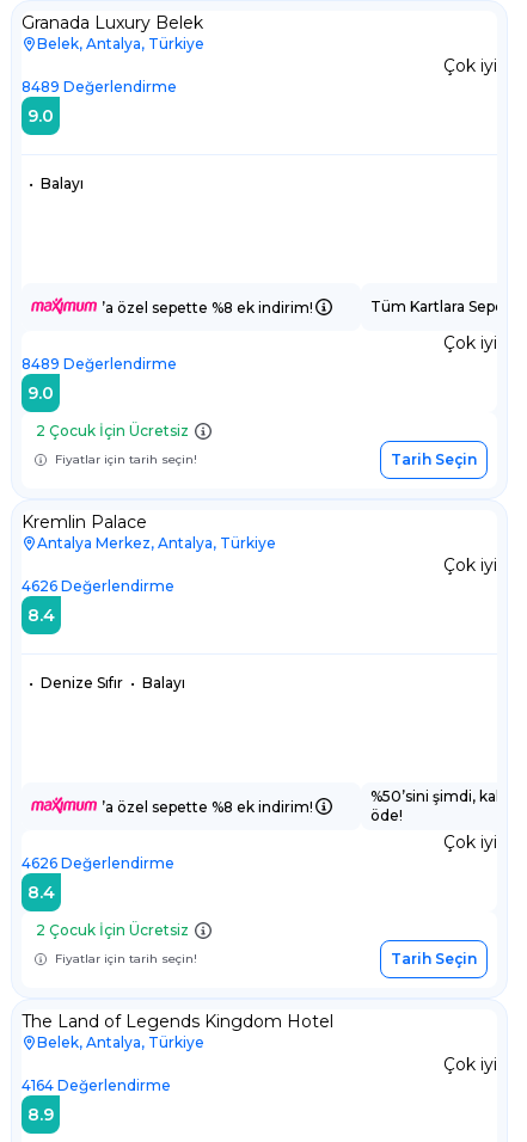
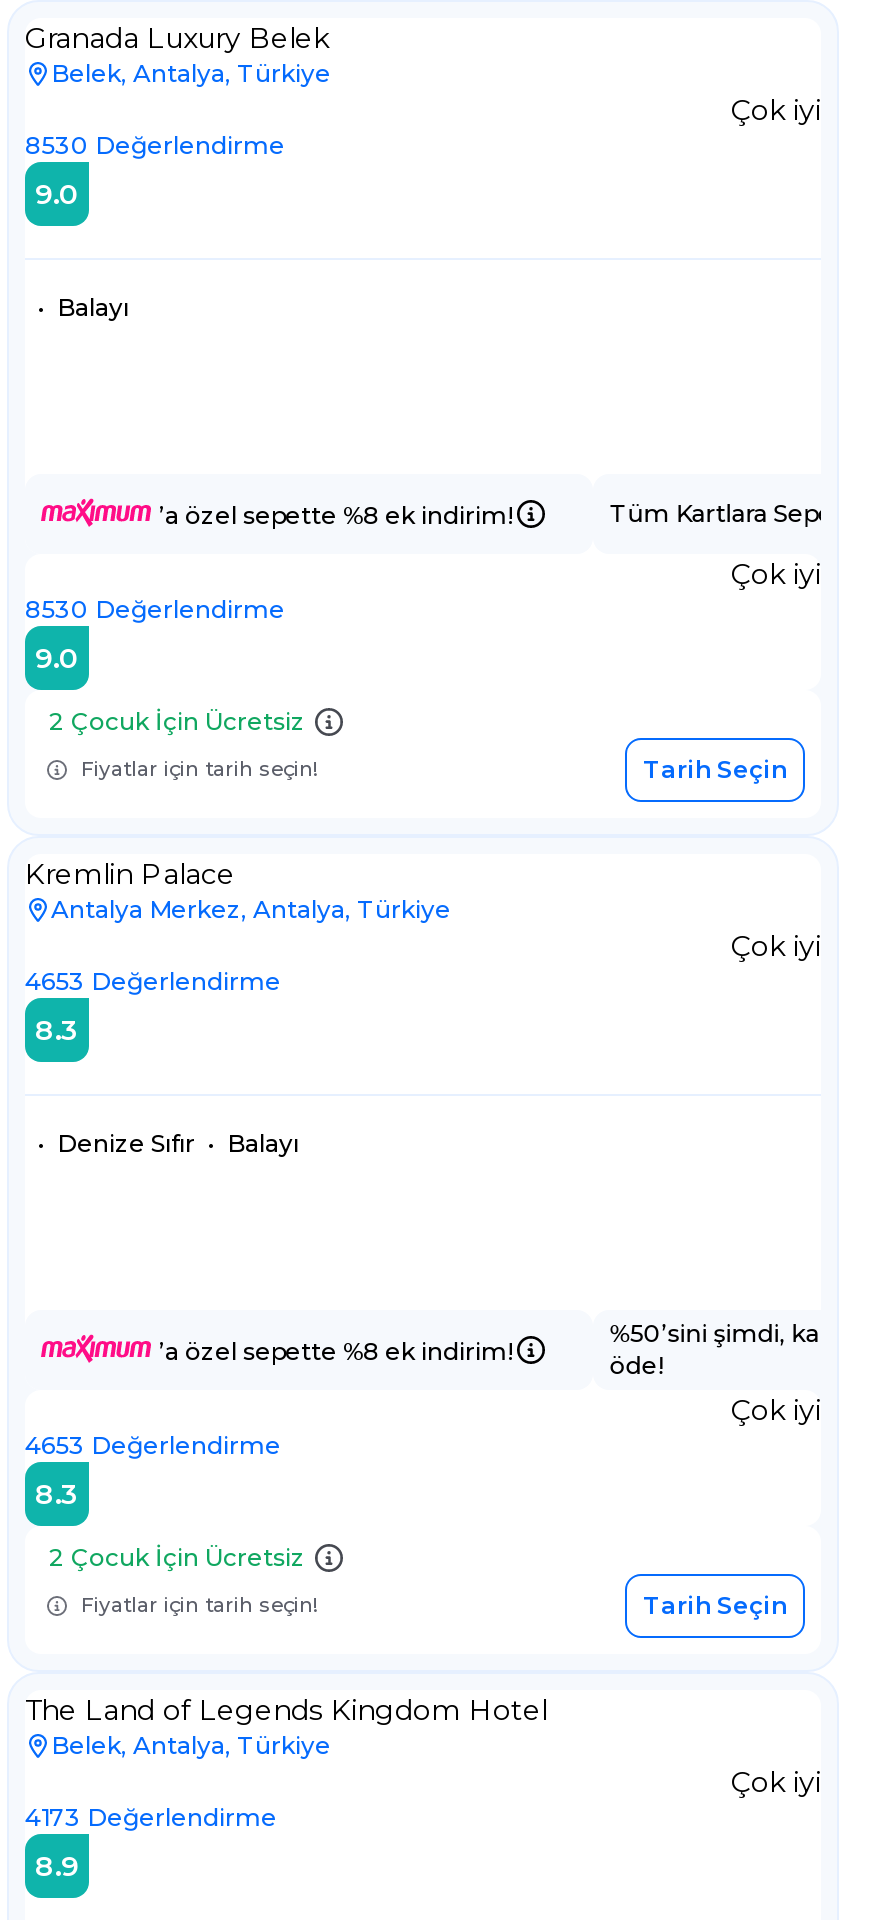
[22,78,177,96] 8489 Değerlendirme -> [25,130,285,160] 8530 Değerlendirme
[22,355,177,373] 8489 Değerlendirme -> [25,594,285,624] 8530 Değerlendirme
[22,577,174,595] 4626 Değerlendirme -> [25,966,281,996] 4653 Değerlendirme
[27,604,55,626] 8.4 -> [35,1012,79,1048] 8.3
[22,854,174,872] 4626 Değerlendirme -> [25,1430,281,1460] 4653 Değerlendirme
[27,882,55,903] 8.4 -> [35,1476,79,1512] 8.3
[22,1076,171,1094] 4164 Değerlendirme -> [25,1802,277,1832] 4173 Değerlendirme

